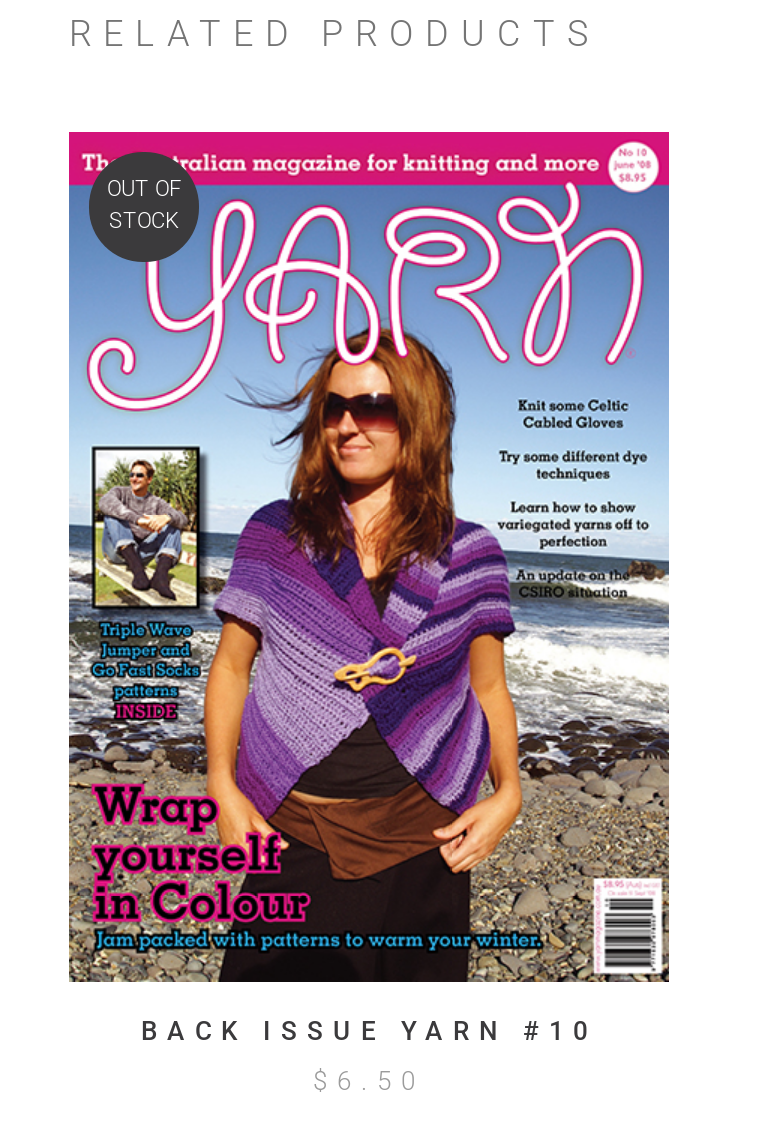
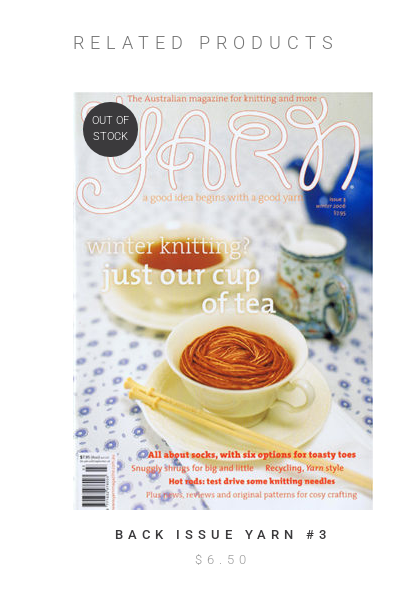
[67,130,671,1046] [image] | BACK ISSUE YARN #10 -> [73,92,374,542] [image] | BACK ISSUE YARN #3

